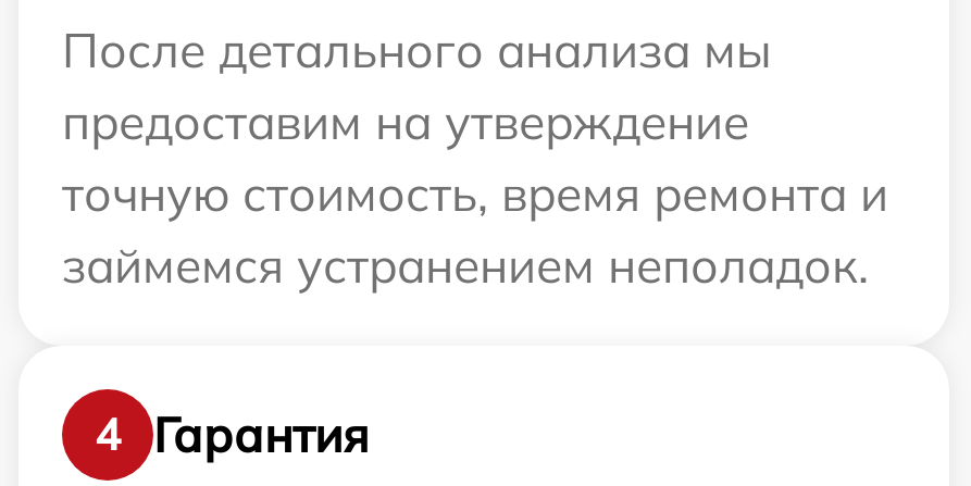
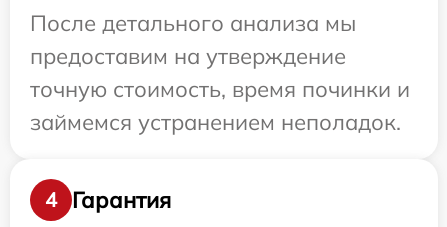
[62,164,888,225] точную стоимость, время ремонта и -> [30,75,410,103] точную стоимость, время починки и

